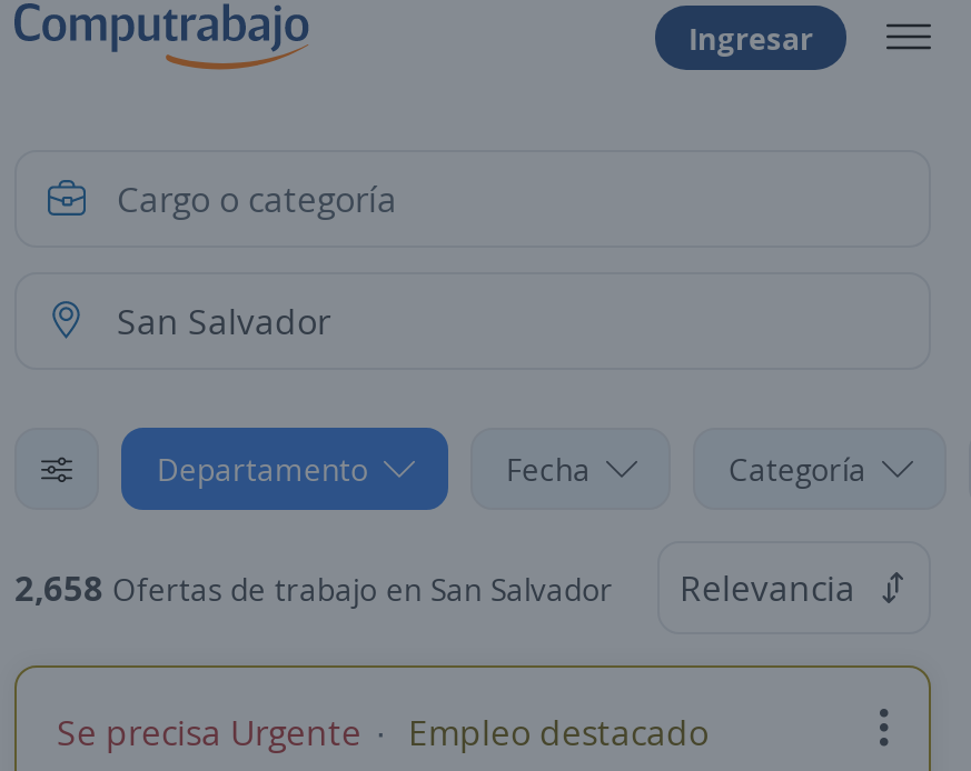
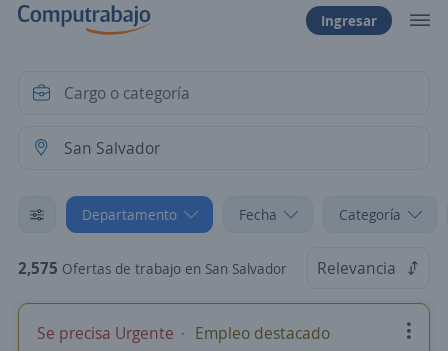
[14,563,613,612] 2,658 Ofertas de trabajo en San Salvador -> [18,257,287,279] 2,575 Ofertas de trabajo en San Salvador

